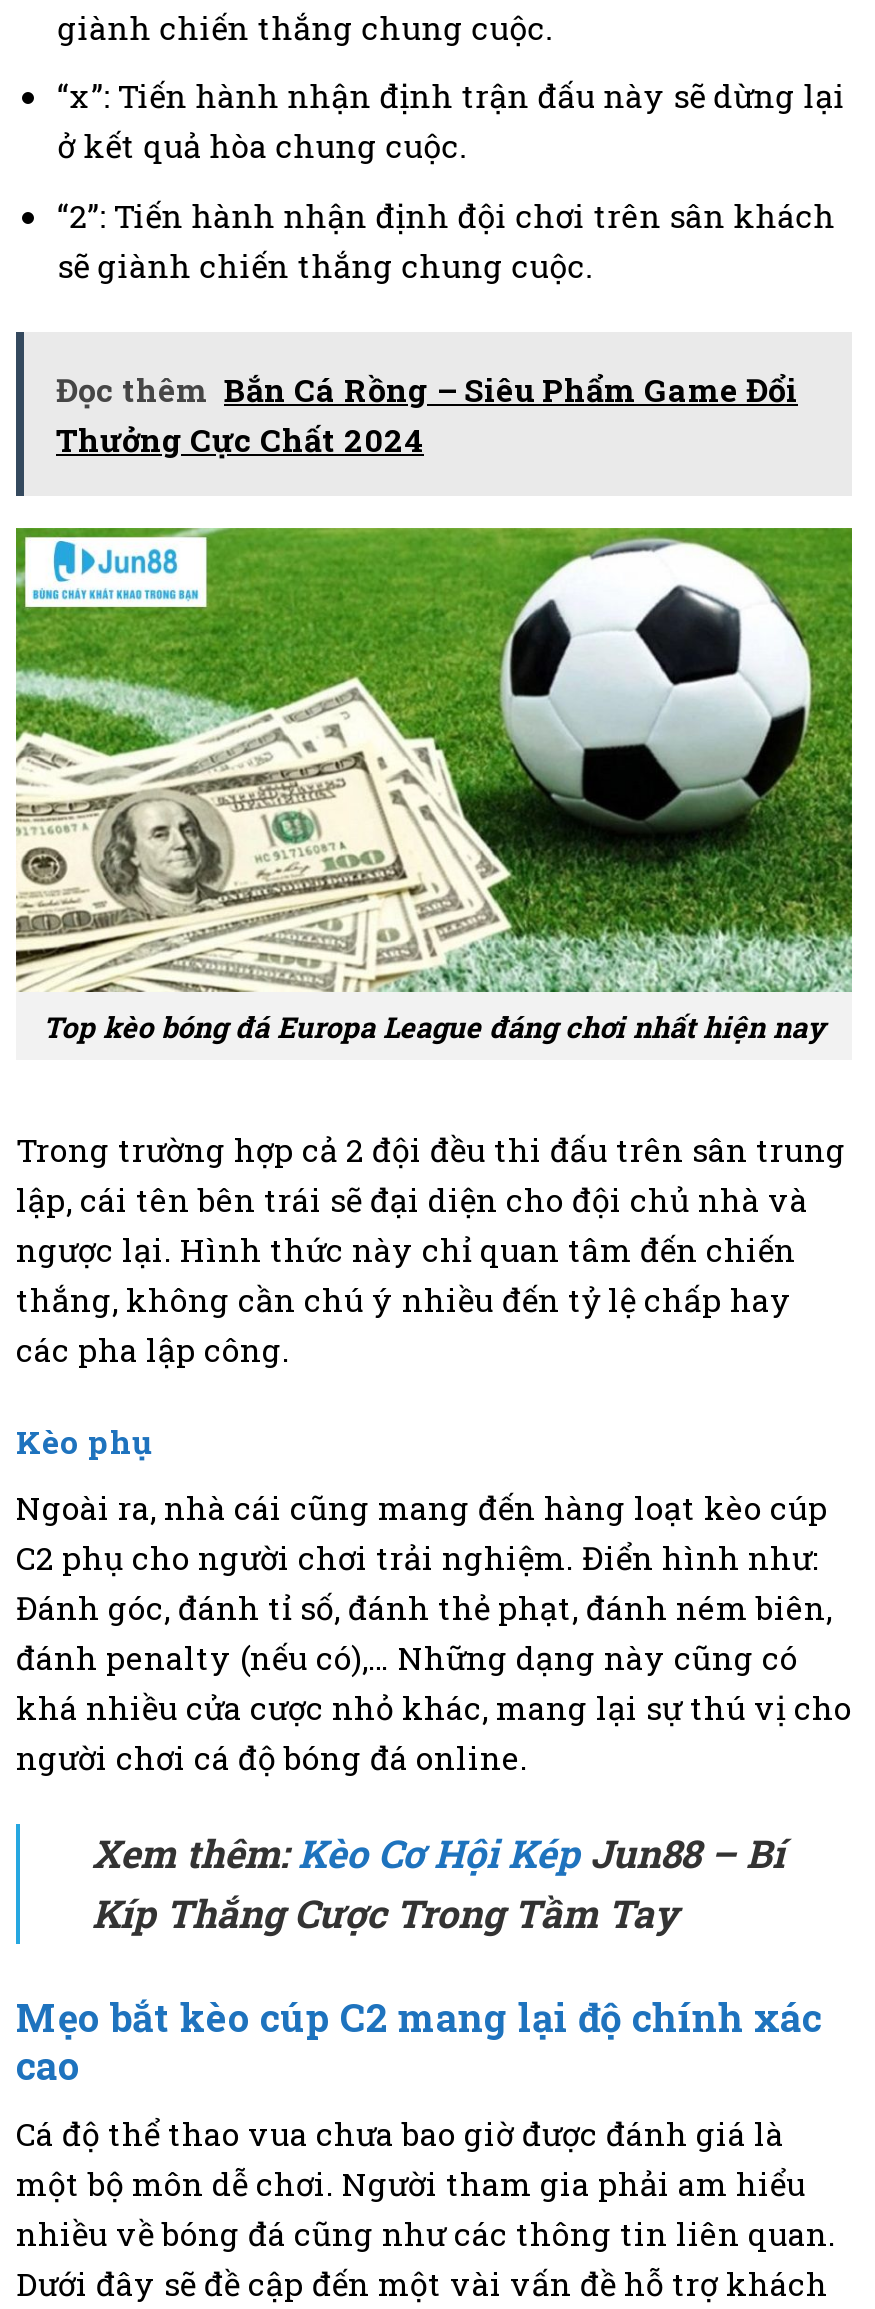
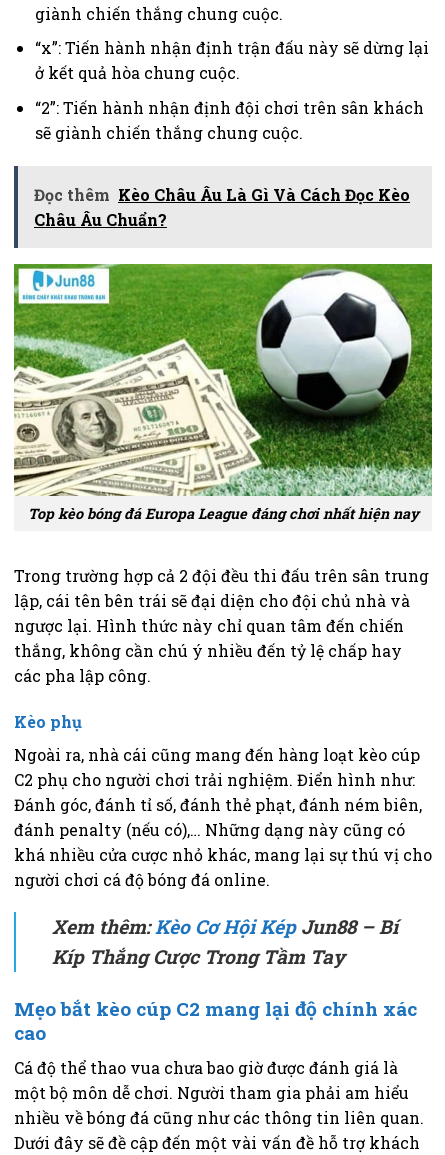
[56,368,798,460] Đọc thêm Bắn Cá Rồng – Siêu Phẩm Game Đổi | Thưởng Cực Chất 2024 -> [34,184,410,230] Đọc thêm Kèo Châu Âu Là Gì Và Cách Đọc Kèo | Châu Âu Chuẩn?

